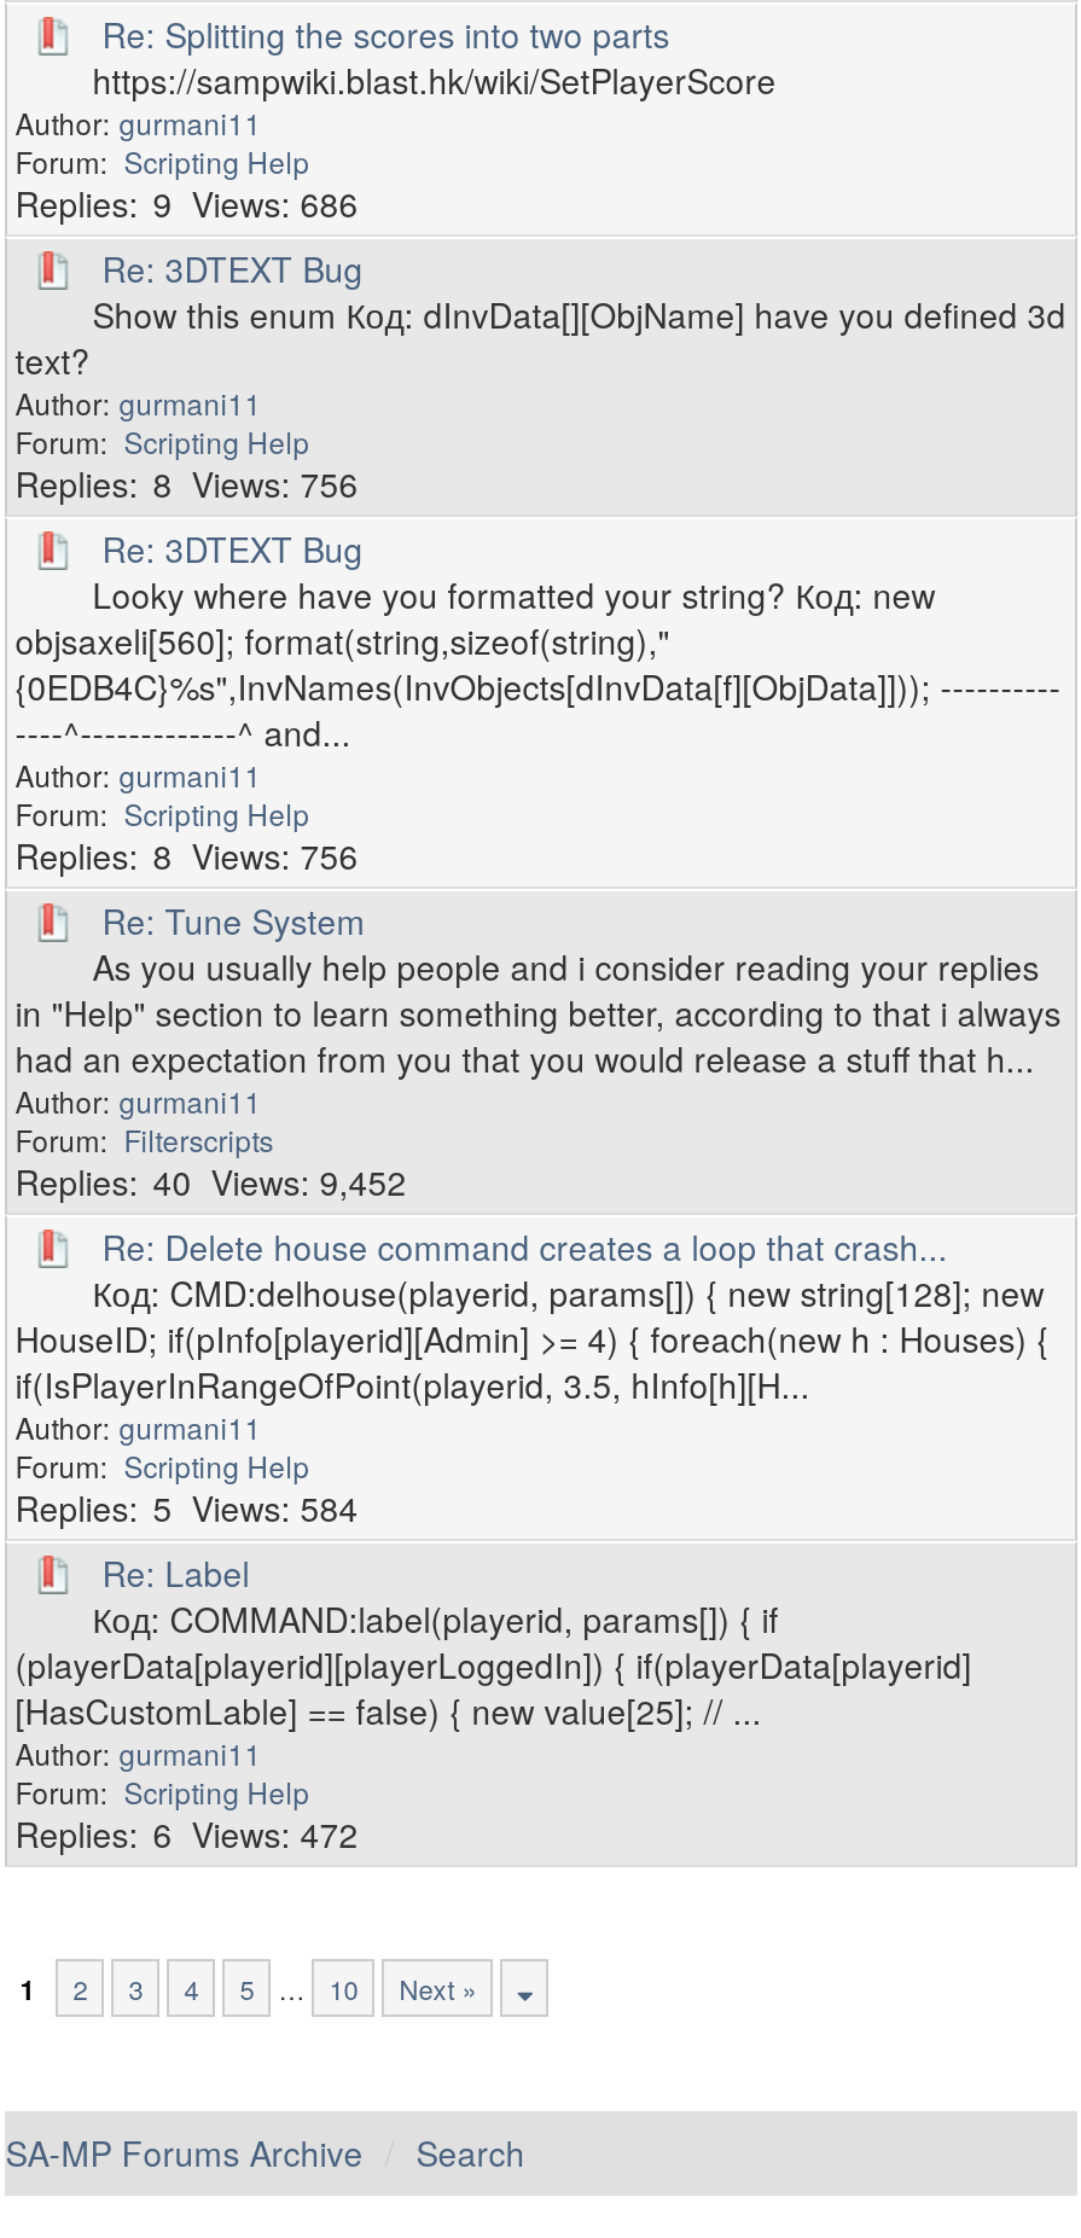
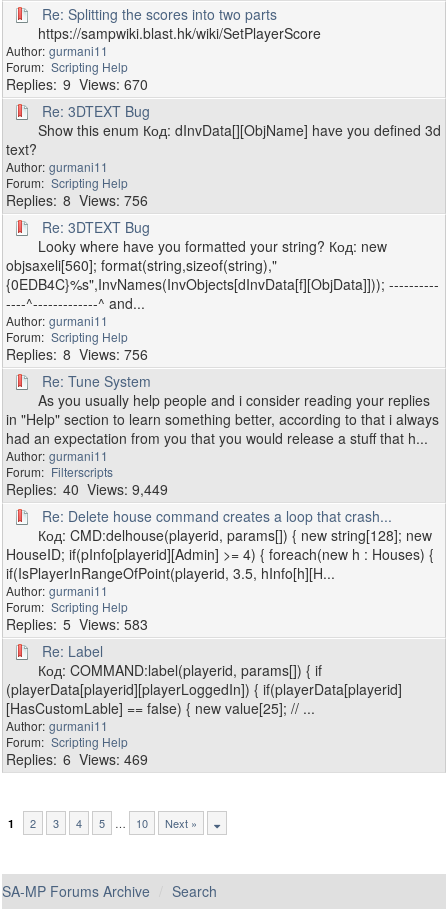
[300,179,358,227] 686 -> [124,74,148,94] 670
[319,1157,406,1205] 9,452 -> [132,479,168,499] 9,449
[300,1483,358,1531] 584 -> [124,614,148,634] 583
[300,1809,358,1858] 472 -> [124,749,148,769] 469

